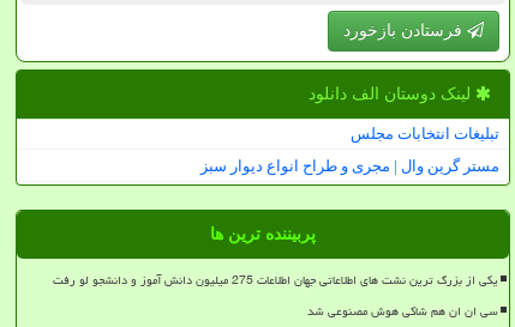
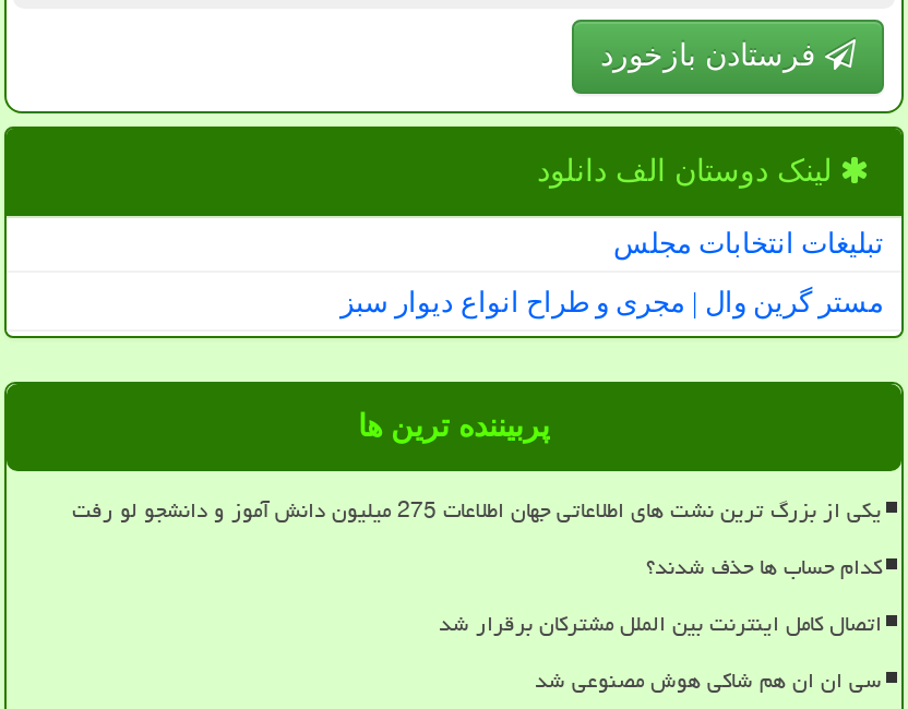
none -> [439,546,882,646] کدام حساب ها حذف شدند؟ | اتصال کامل اینترنت بین الملل مشترکان برقرار شد

